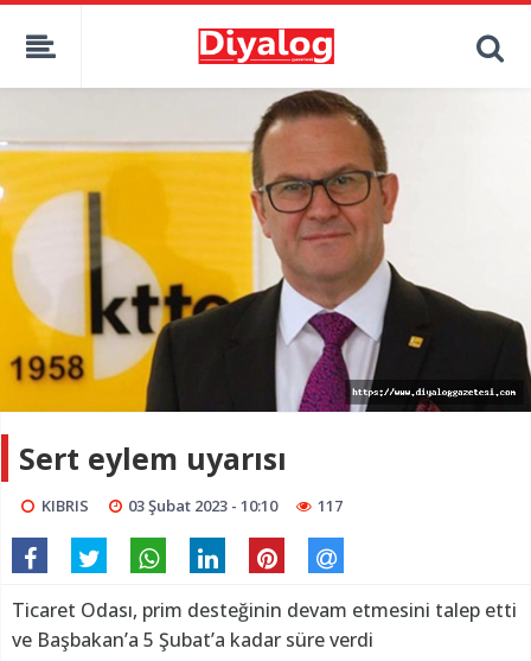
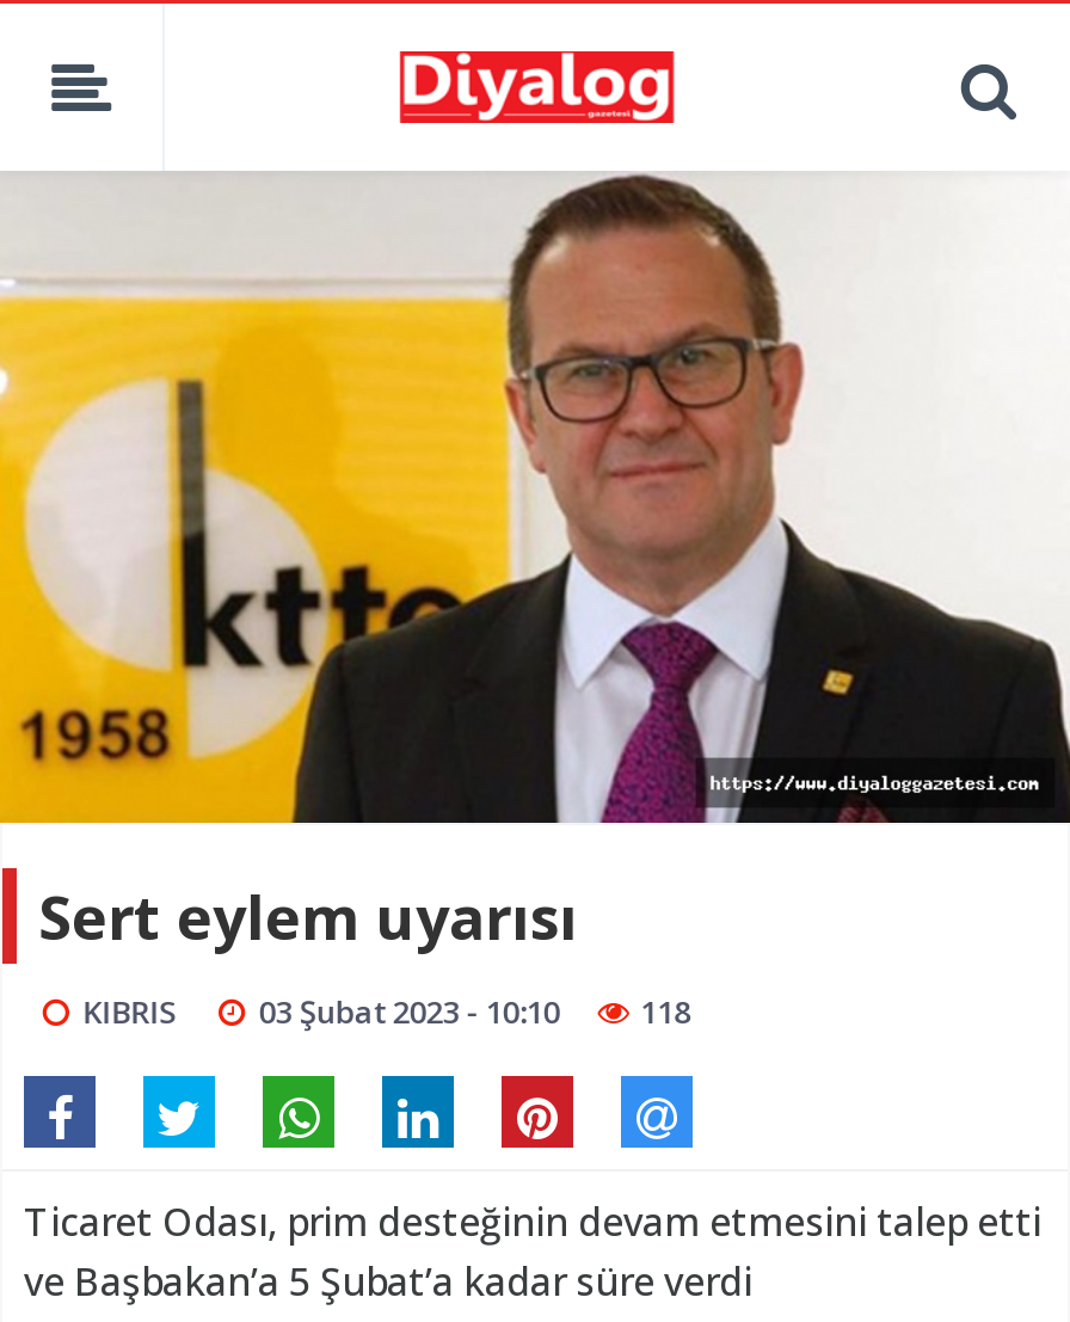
[41,495,343,517] KIBRIS 03 Şubat 2023 - 10:10 117 -> [83,991,690,1034] KIBRIS 03 Şubat 2023 - 10:10 118

